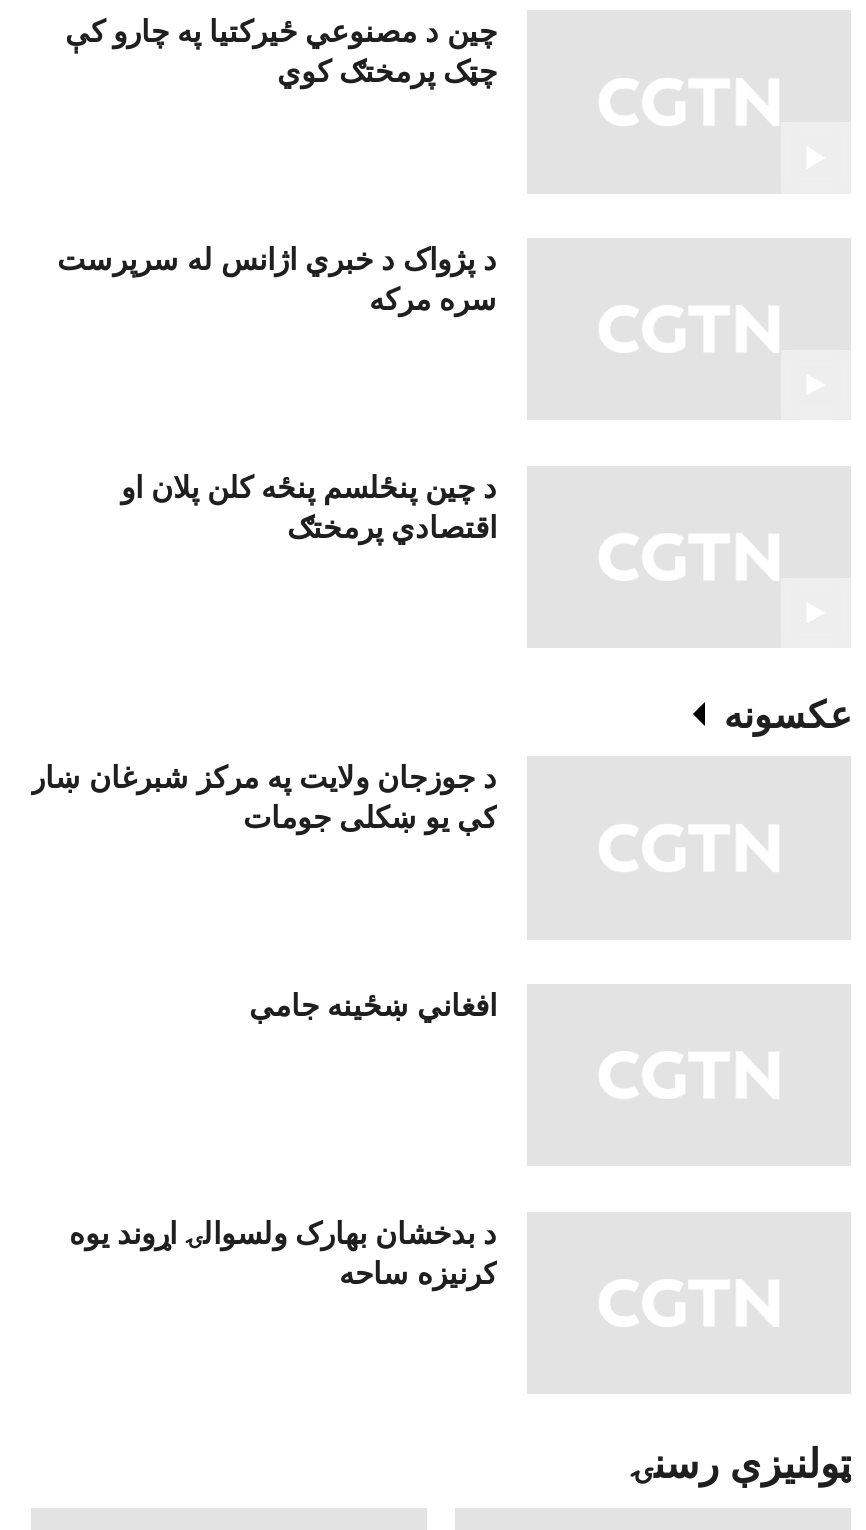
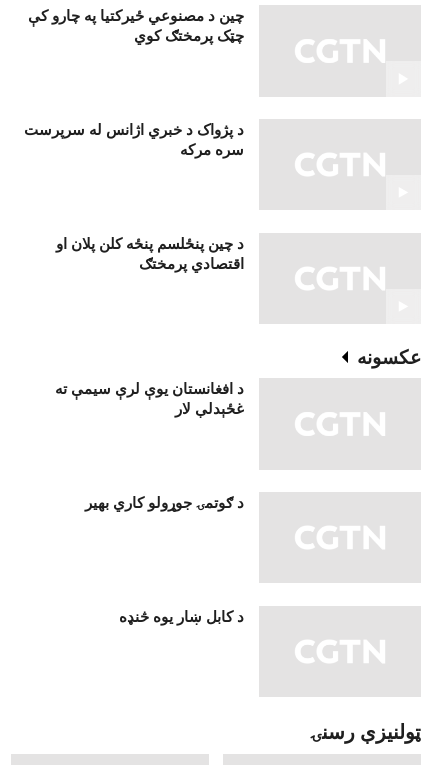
[31,758,497,834] د جوزجان ولایت په مرکز شبرغان ښار | کې یو ښکلی جومات -> [55,379,244,417] د افغانستان یوې لرې سیمې ته | غځېدلې لار
[249,986,497,1022] افغاني ښځینه جامې -> [85,493,244,511] د ګوتمۍ جوړولو کاري بهیر
[69,1213,497,1289] د بدخشان بهارک ولسوالۍ اړوند یوه | کرنیزه ساحه -> [119,607,244,625] د کابل ښار یوه څنډه

